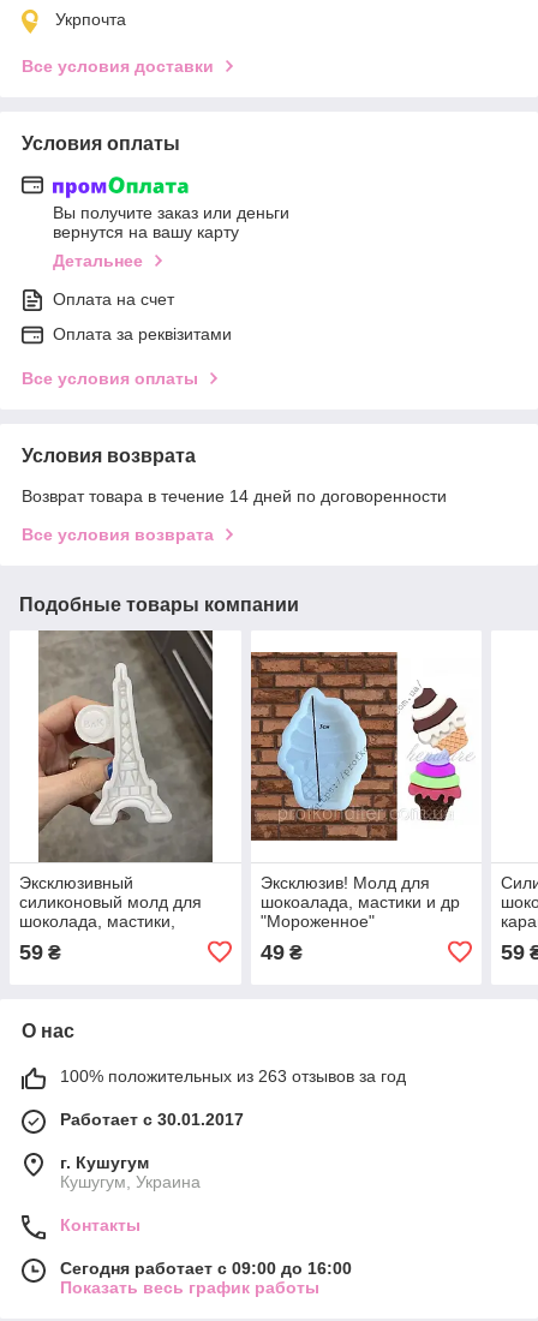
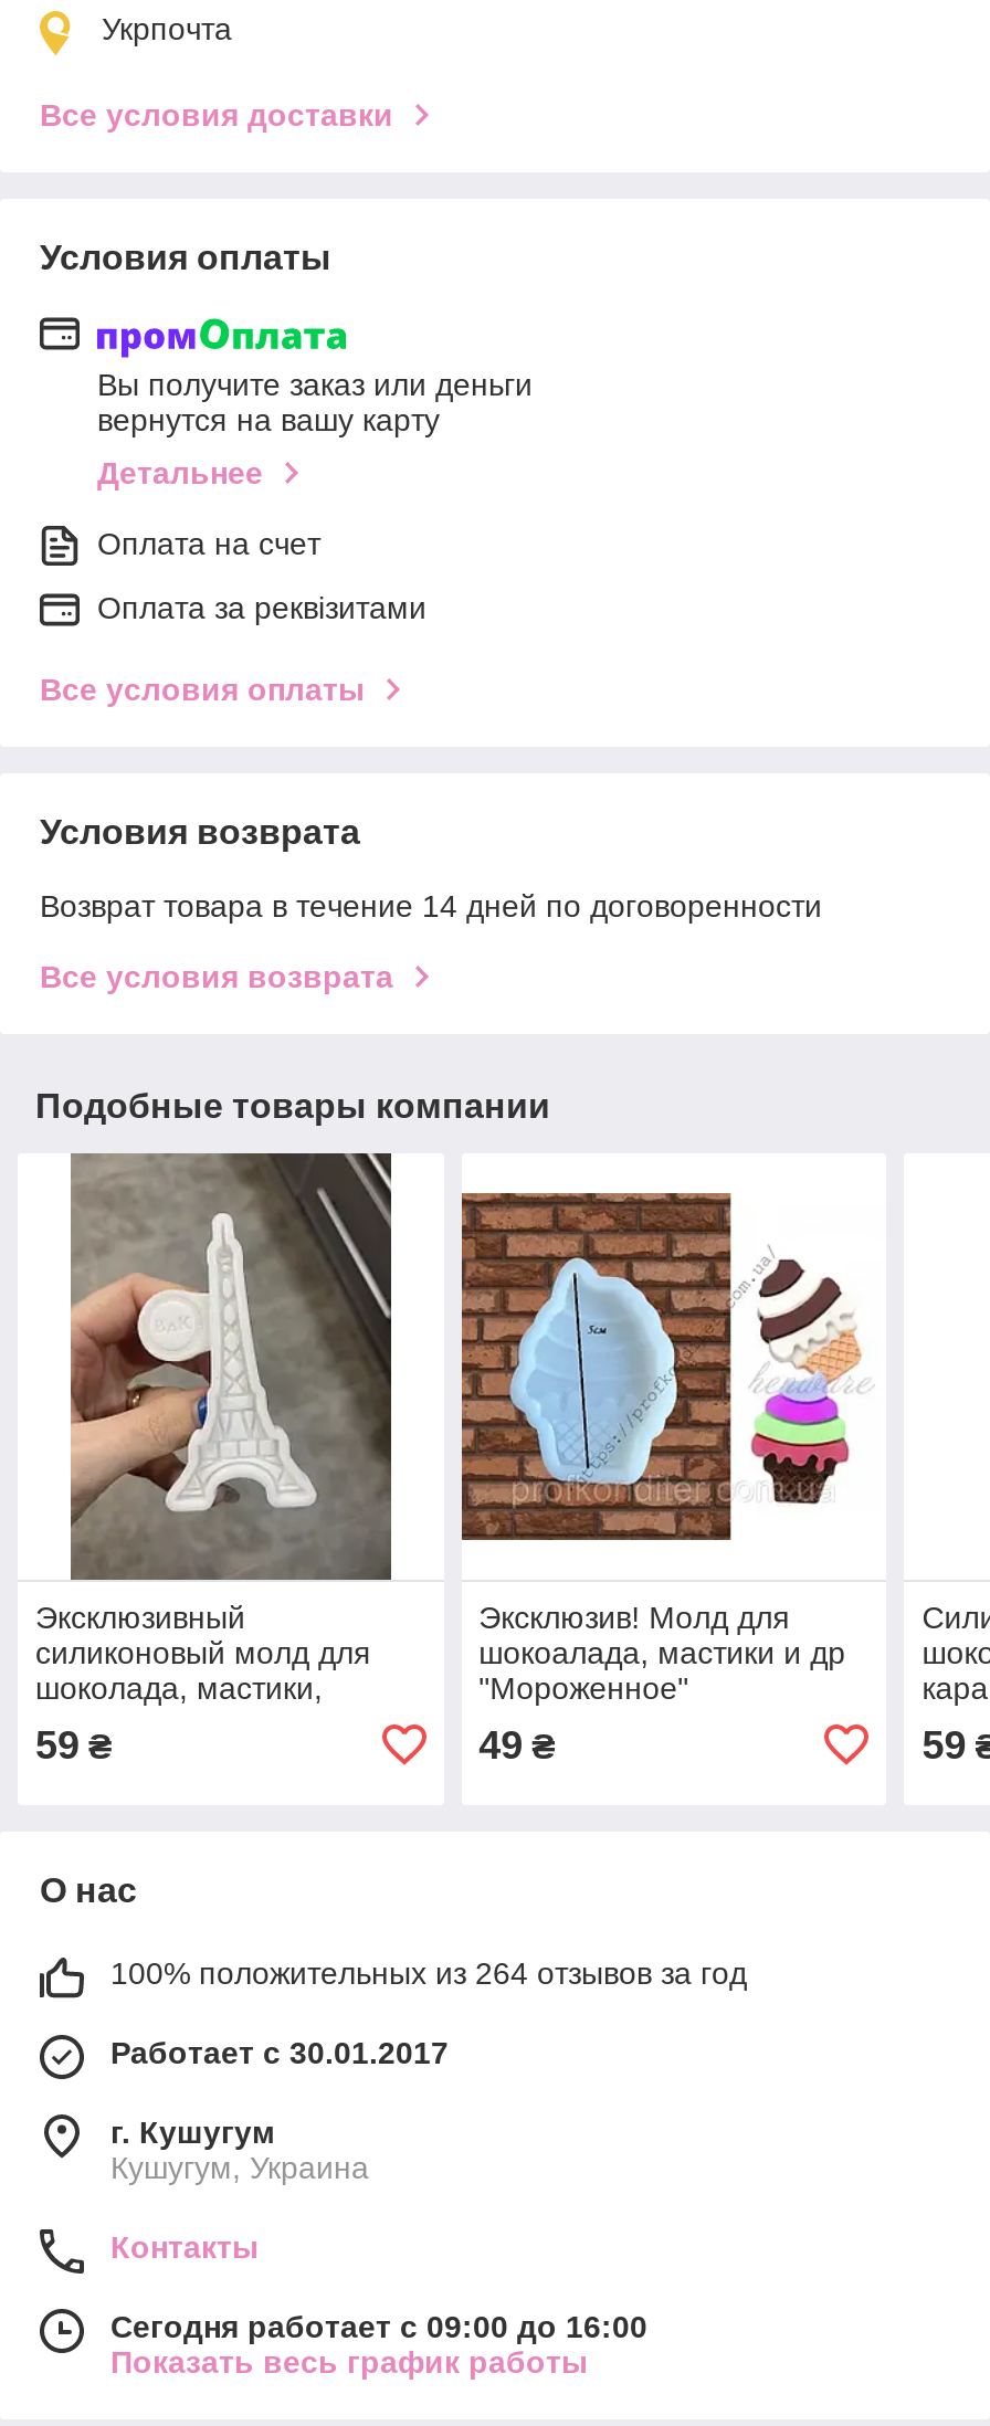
[60,1066,406,1085] 100% положительных из 263 отзывов за год -> [110,1955,747,1990] 100% положительных из 264 отзывов за год

